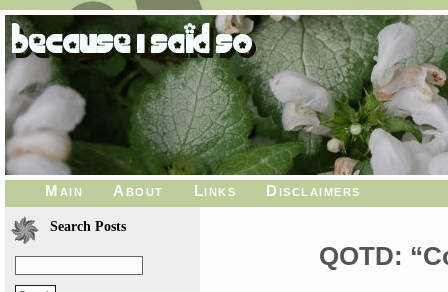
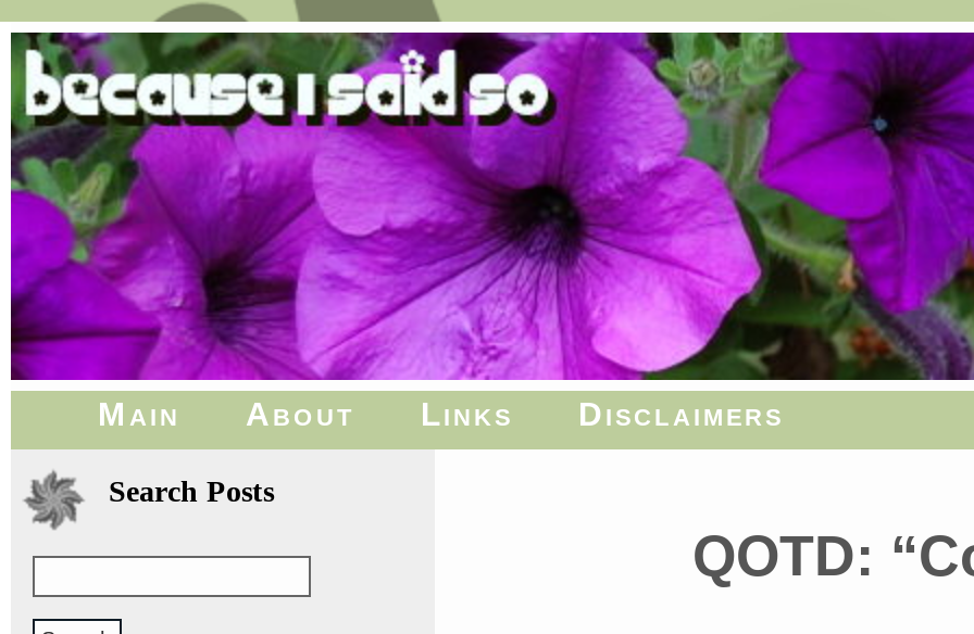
[4,14,445,176] [image] -> [9,30,967,382] [image]

